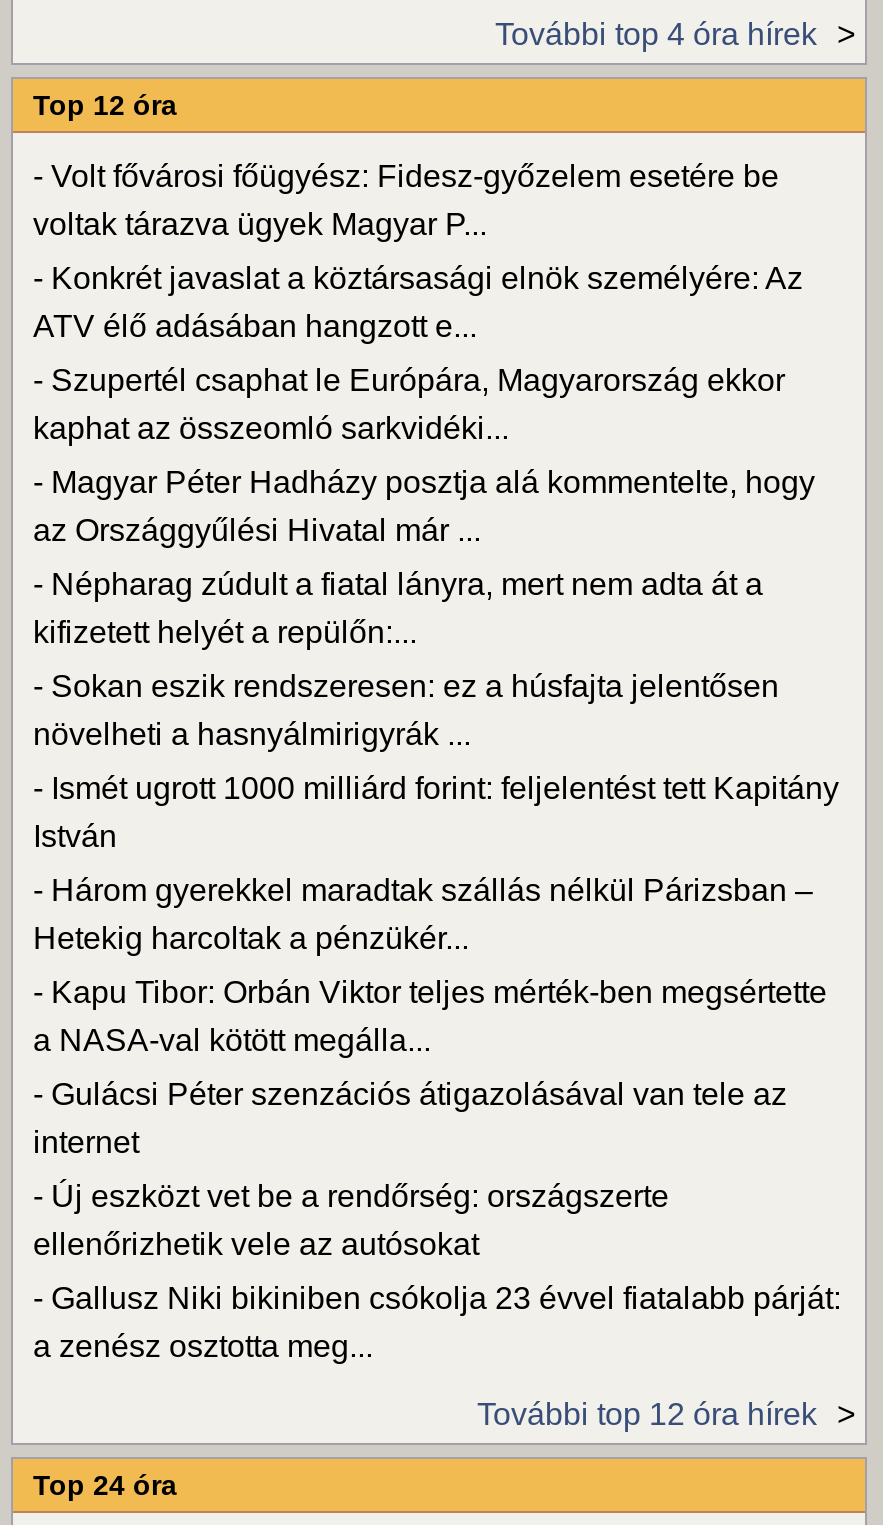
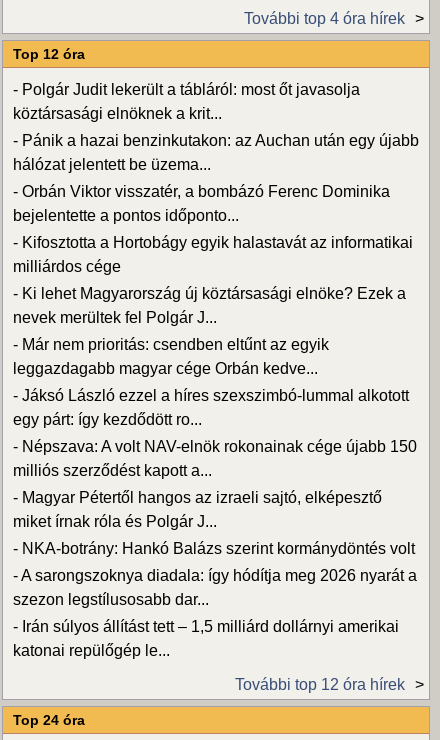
[33,159,779,241] - Volt fővárosi főügyész: Fidesz-győzelem esetére be | voltak tárazva ügyek Magyar P... -> [13,81,360,122] - Polgár Judit lekerült a tábláról: most őt javasolja | köztársasági elnöknek a krit...
[33,261,803,343] - Konkrét javaslat a köztársasági elnök személyére: Az | ATV élő adásában hangzott e... -> [13,132,419,173] - Pánik a hazai benzinkutakon: az Auchan után egy újabb | hálózat jelentett be üzema...
[33,363,785,445] - Szupertél csaphat le Európára, Magyarország ekkor | kaphat az összeomló sarkvidéki... -> [13,183,390,224] - Orbán Viktor visszatér, a bombázó Ferenc Dominika | bejelentette a pontos időponto...
[33,465,815,547] - Magyar Péter Hadházy posztja alá kommentelte, hogy | az Országgyűlési Hivatal már ... -> [13,234,413,275] - Kifosztotta a Hortobágy egyik halastavát az informatikai | milliárdos cége
[33,567,763,649] - Népharag zúdult a fiatal lányra, mert nem adta át a | kifizetett helyét a repülőn:... -> [13,285,406,326] - Ki lehet Magyarország új köztársasági elnöke? Ezek a | nevek merültek fel Polgár J...
[33,669,779,751] - Sokan eszik rendszeresen: ez a húsfajta jelentősen | növelheti a hasnyálmirigyrák ... -> [13,336,329,377] - Már nem prioritás: csendben eltűnt az egyik | leggazdagabb magyar cége Orbán kedve...
[33,771,839,853] - Ismét ugrott 1000 milliárd forint: feljelentést tett Kapitány | István -> [13,387,409,428] - Jáksó László ezzel a híres szexszimbó-lummal alkotott | egy párt: így kezdődött ro...
[33,873,813,955] - Három gyerekkel maradtak szállás nélkül Párizsban – | Hetekig harcoltak a pénzükér... -> [13,438,417,479] - Népszava: A volt NAV-elnök rokonainak cége újabb 150 | milliós szerződést kapott a...
[33,975,827,1057] - Kapu Tibor: Orbán Viktor teljes mérték-ben megsértette | a NASA-val kötött megálla... -> [13,489,382,530] - Magyar Pétertől hangos az izraeli sajtó, elképesztő | miket írnak róla és Polgár J...
[33,1077,787,1159] - Gulácsi Péter szenzációs átigazolásával van tele az | internet -> [13,540,415,557] - NKA-botrány: Hankó Balázs szerint kormánydöntés volt
[33,1179,669,1261] - Új eszközt vet be a rendőrség: országszerte | ellenőrizhetik vele az autósokat -> [13,567,417,608] - A sarongszoknya diadala: így hódítja meg 2026 nyarát a | szezon legstílusosabb dar...
[33,1281,841,1363] - Gallusz Niki bikiniben csókolja 23 évvel fiatalabb párját: | a zenész osztotta meg... -> [13,618,399,659] - Irán súlyos állítást tett – 1,5 milliárd dollárnyi amerikai | katonai repülőgép le...

